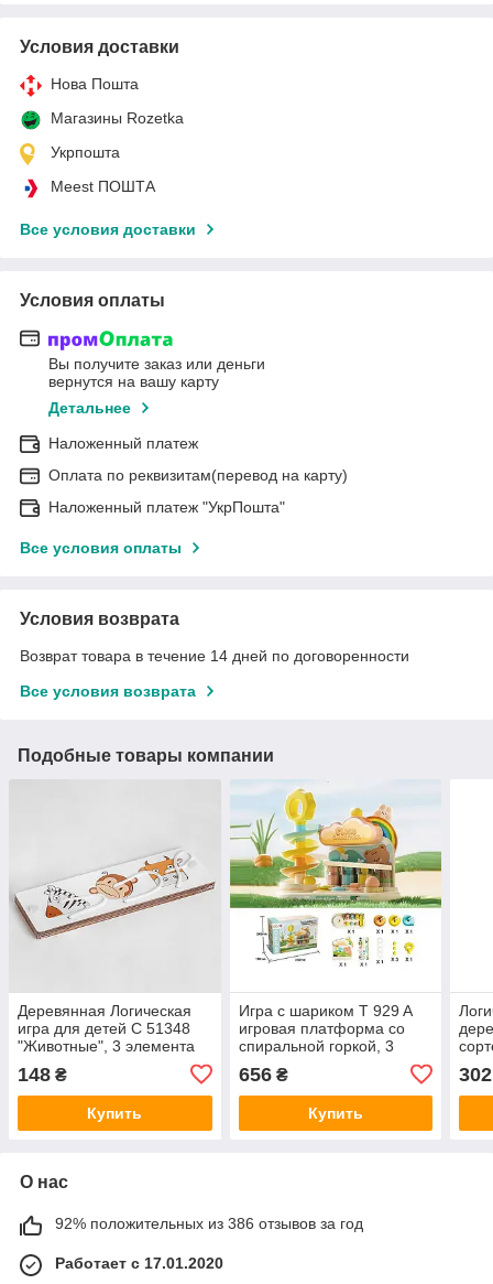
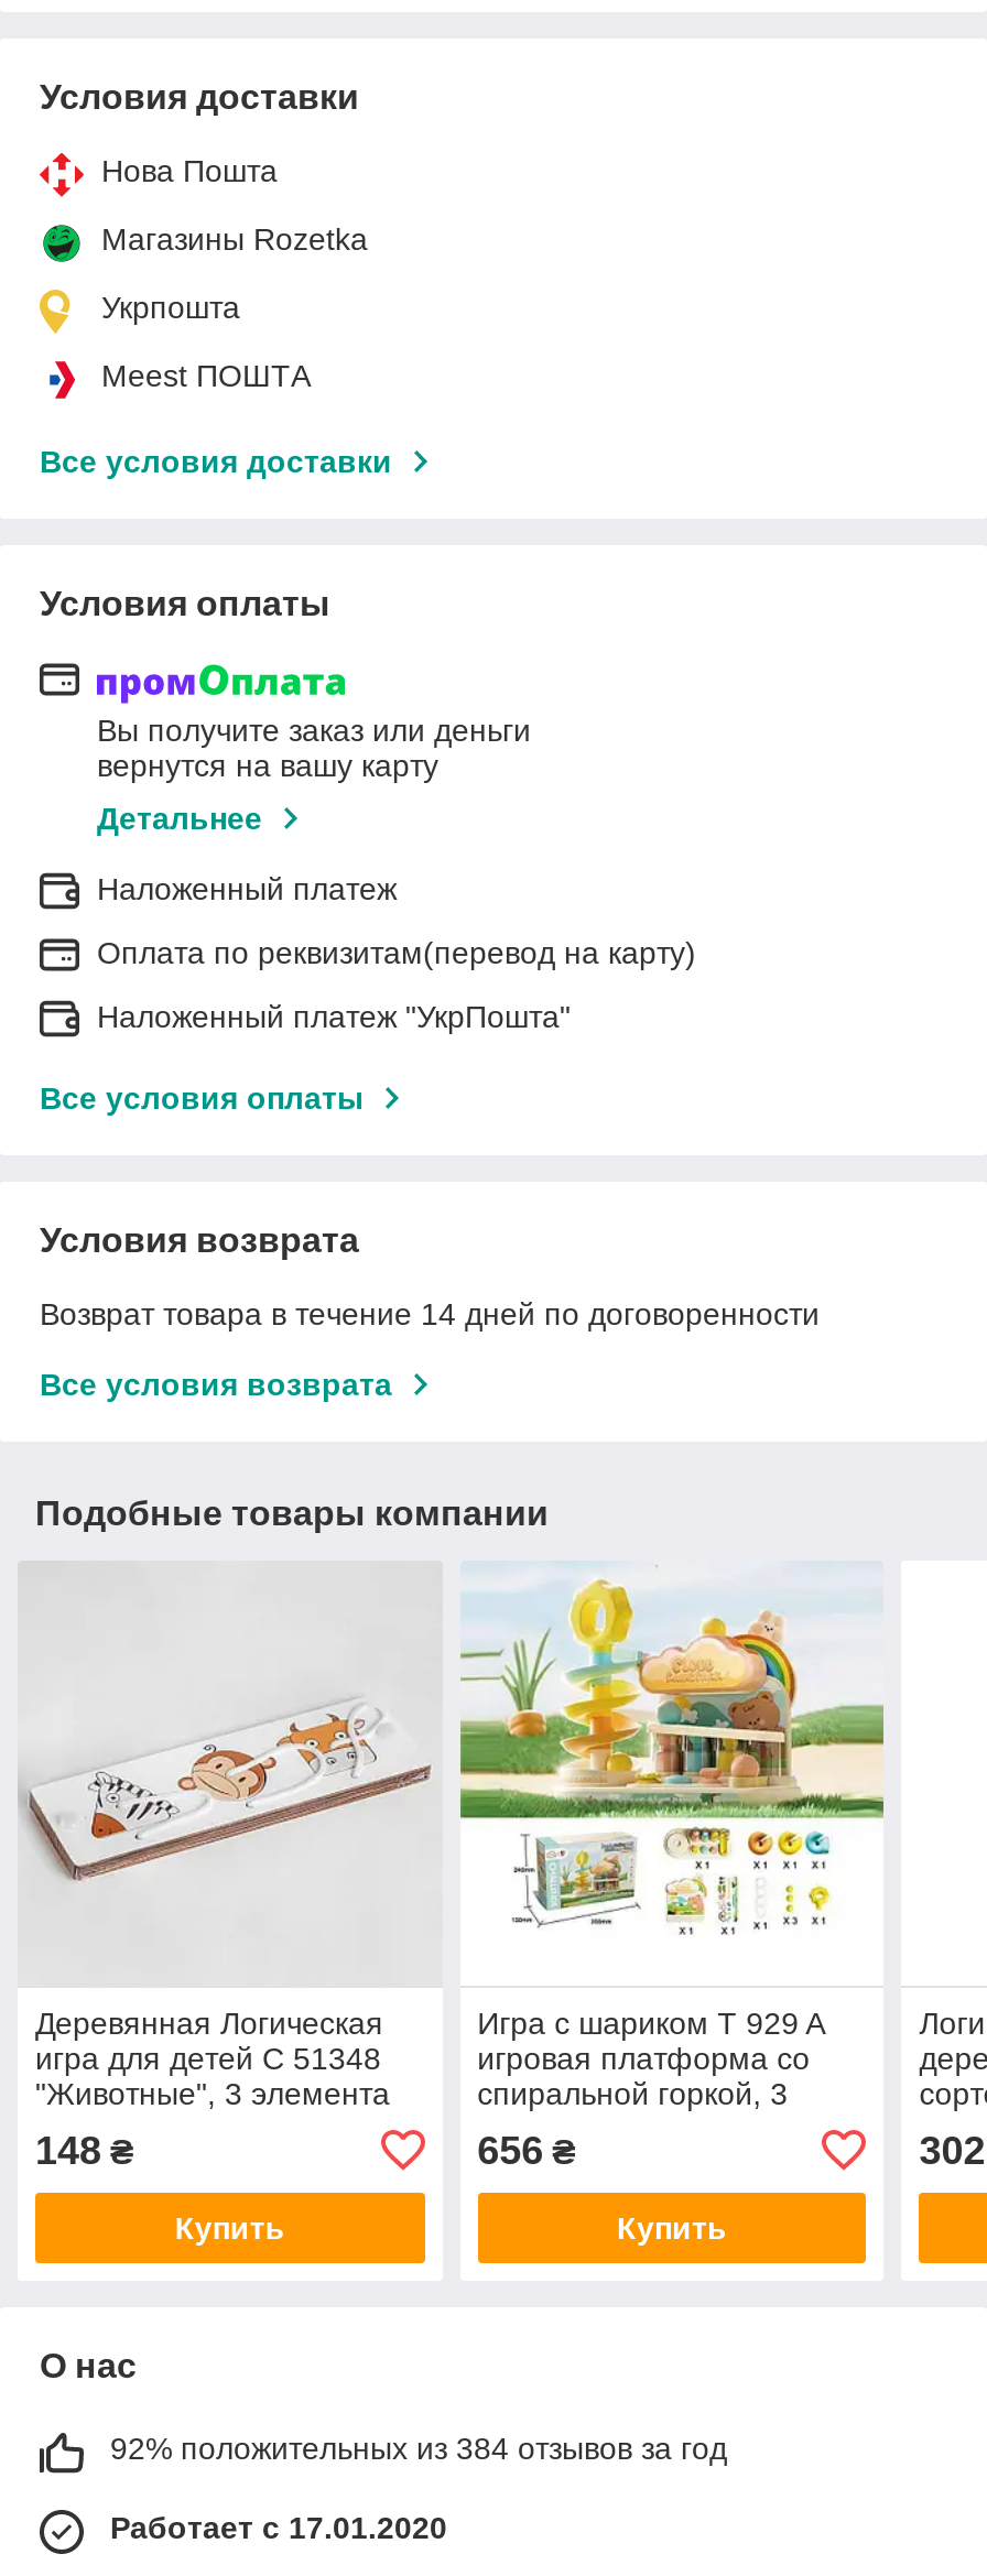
[55,1214,363,1232] 92% положительных из 386 отзывов за год -> [110,2430,727,2465] 92% положительных из 384 отзывов за год

